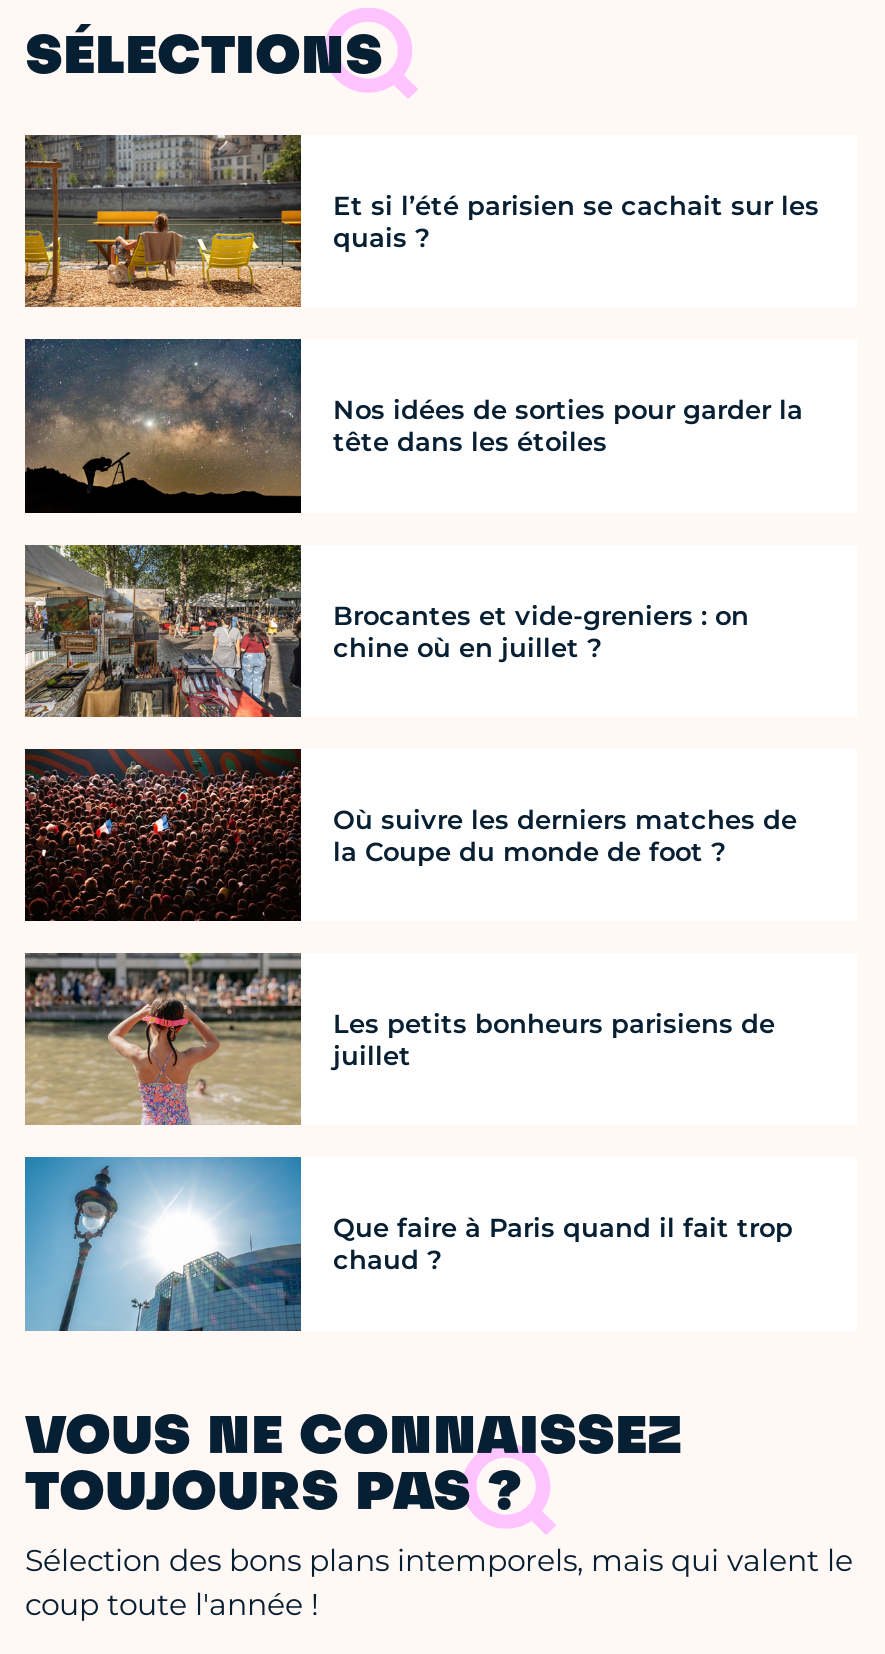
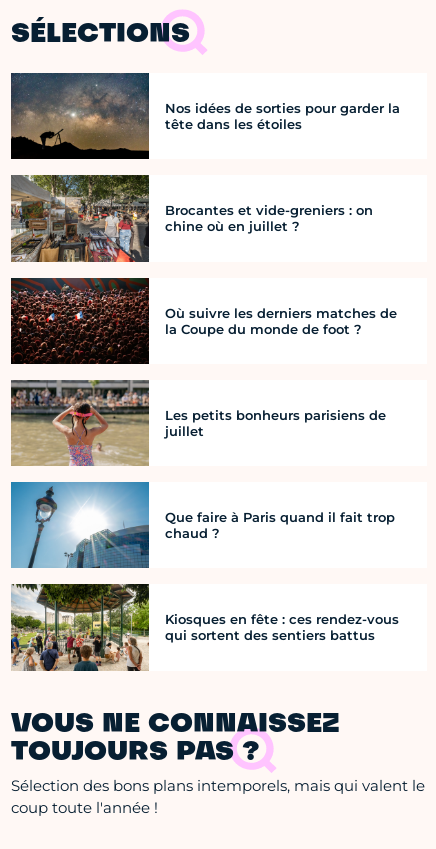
[23,133,819,309] [image] | Et si l’été parisien se cachait sur les | quais ? -> none
moved [23,337,803,1276] -> [10,72,400,541]: [image] | Nos idées de sorties pour garder la | tête dans les étoiles | ... | Que faire à Paris quand il fait trop | chaud ?
none -> [10,583,399,672] [image] | Kiosques en fête : ces rendez-vous | qui sortent des sentiers battus

